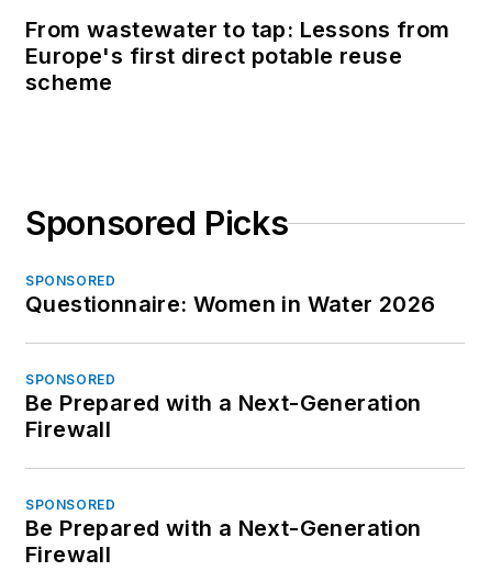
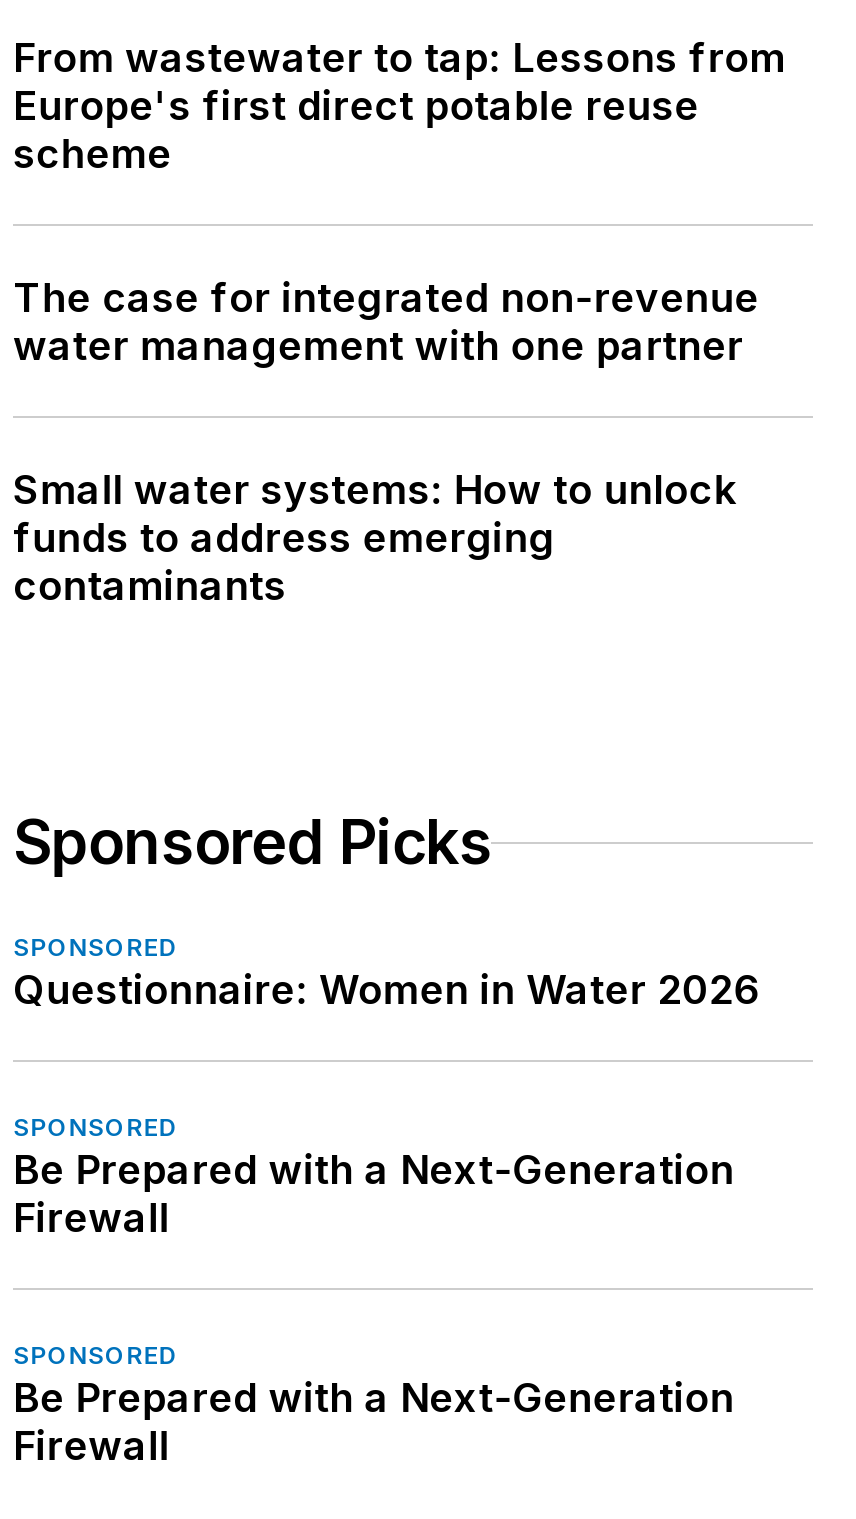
none -> [13,274,759,610] The case for integrated non-revenue | water management with one partner | Small water systems: How to unlock | funds to address emerging | contaminants

